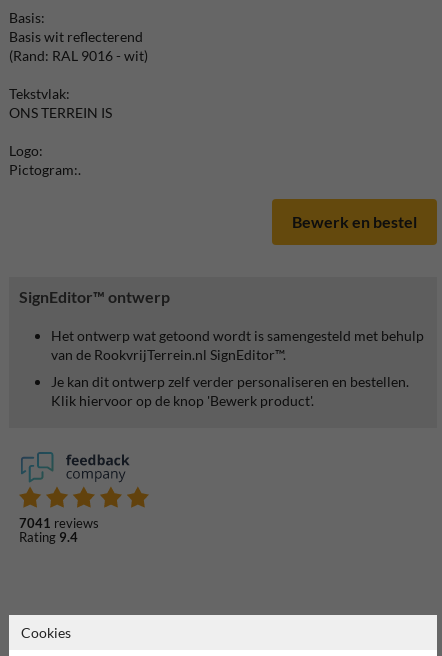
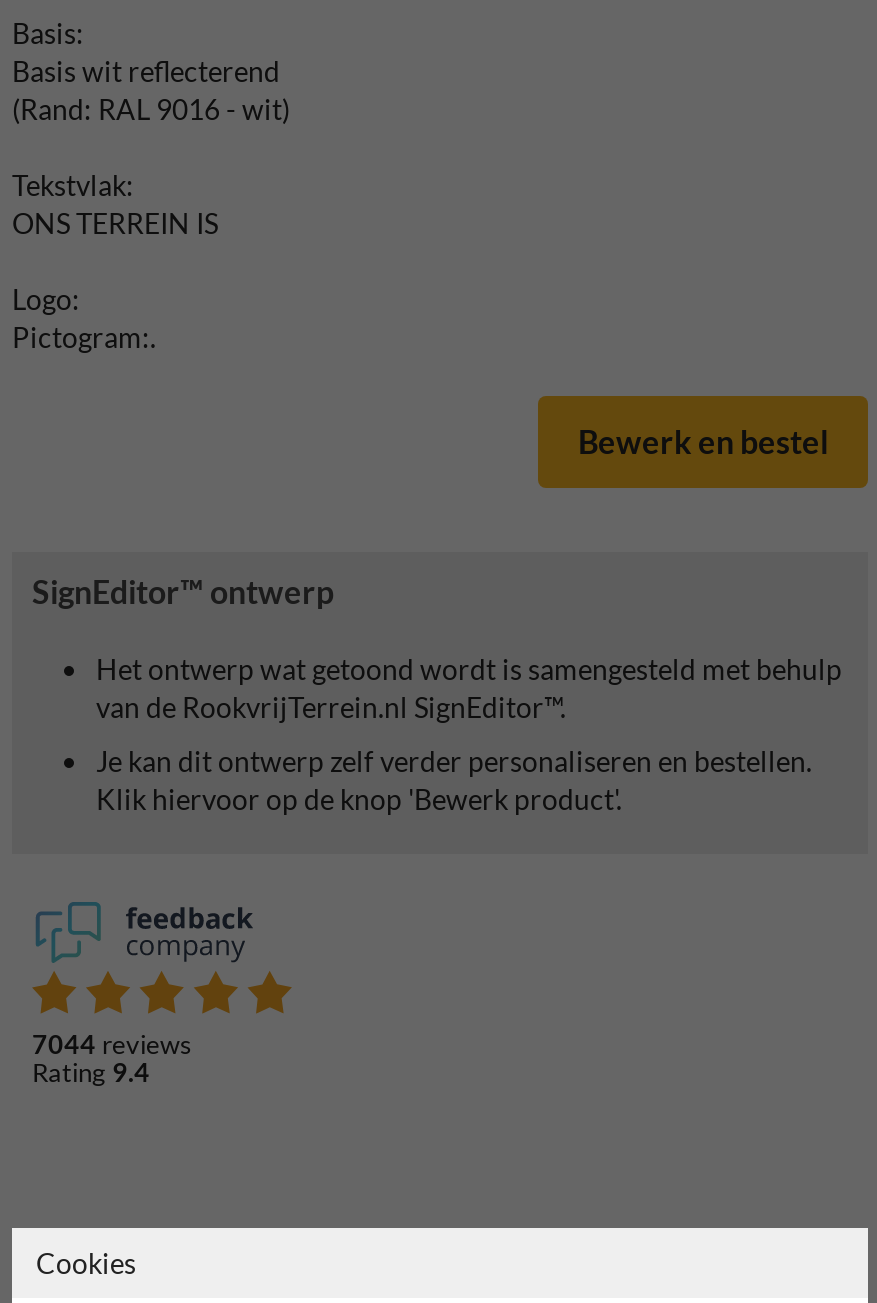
[19,515,99,531] 7041 reviews -> [32,1029,192,1061] 7044 reviews

